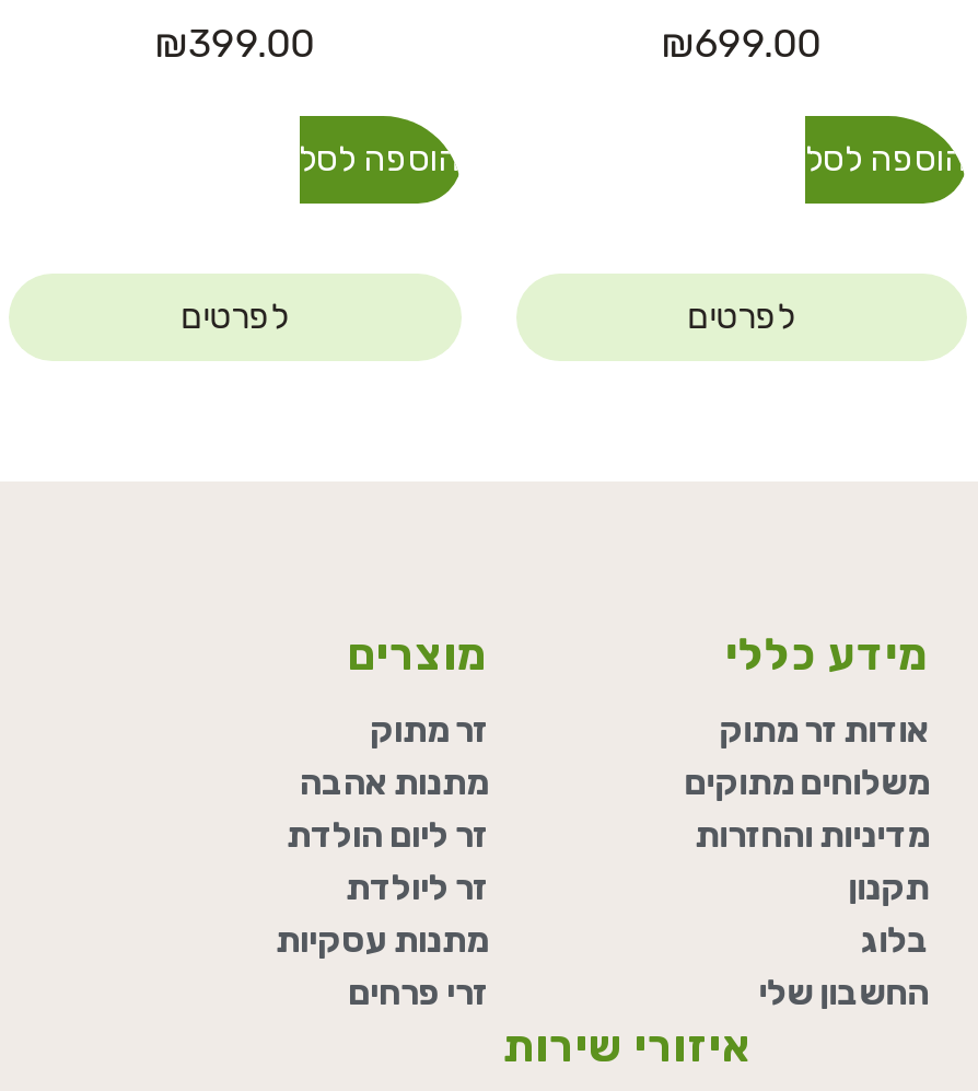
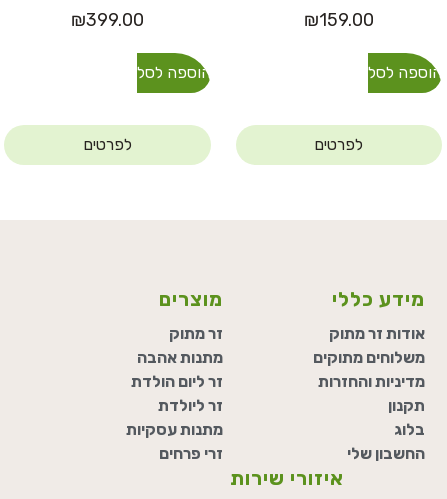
[661,19,821,67] ₪699.00 -> [304,9,374,31] ₪159.00

